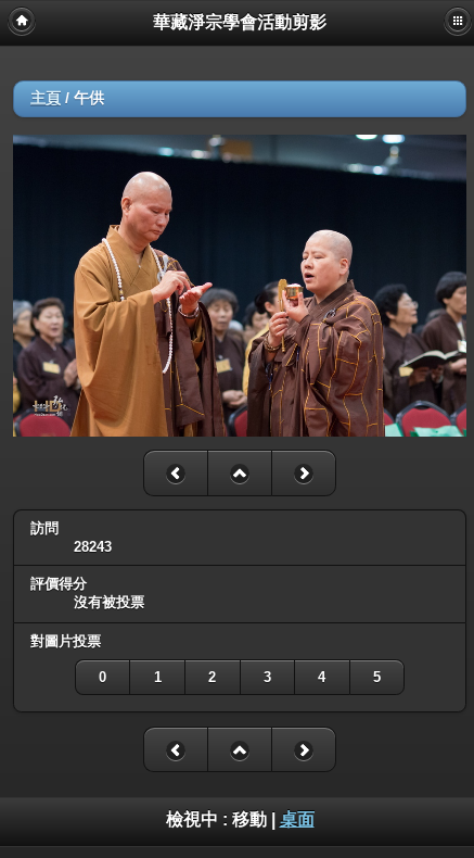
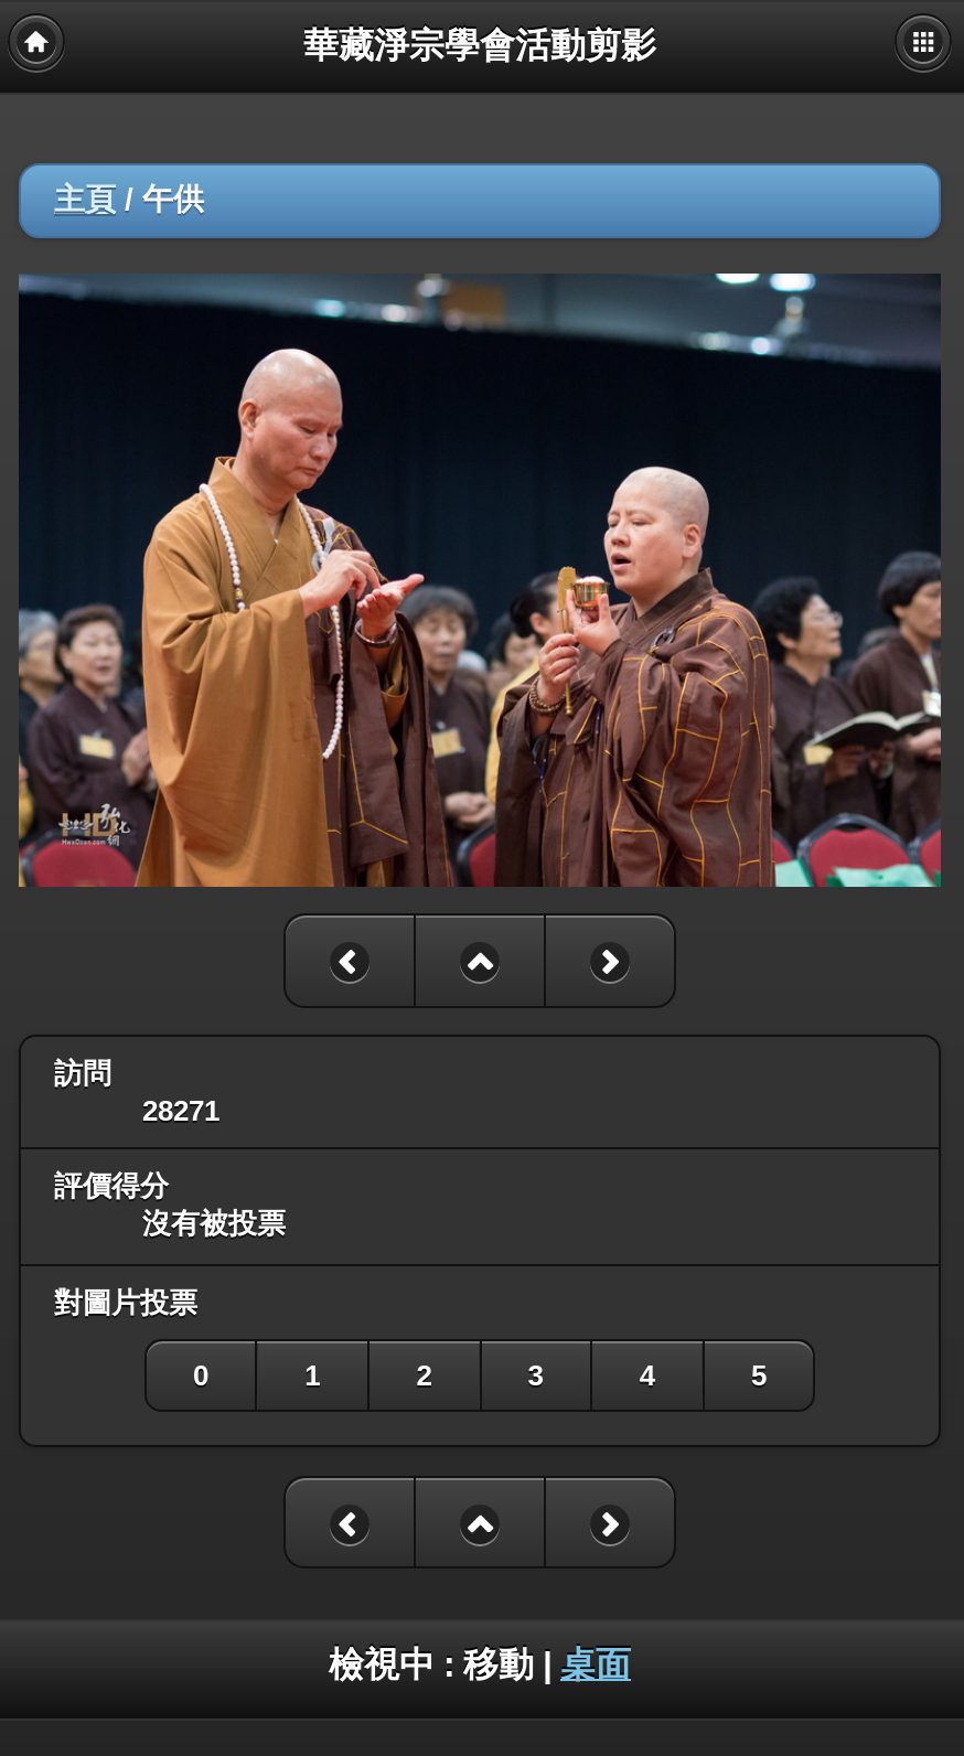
[74,539,112,555] 28243 -> [142,1095,219,1128] 28271

